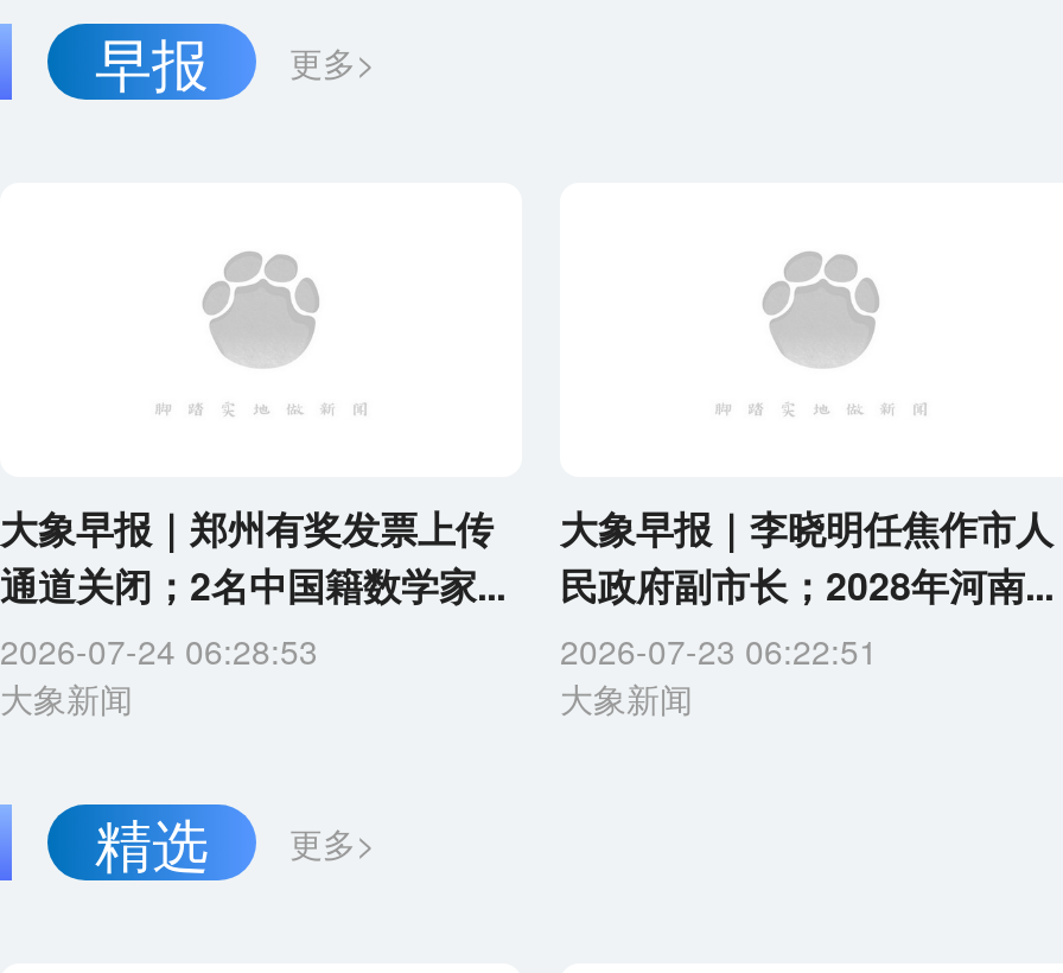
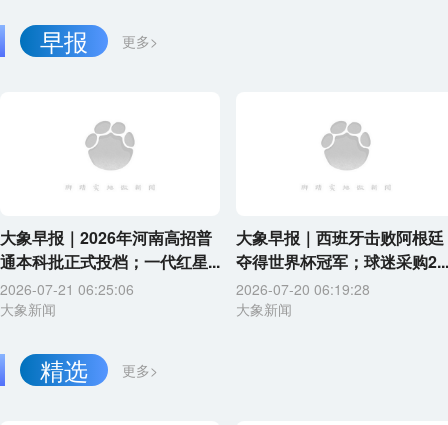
[0,501,505,674] 大象早报｜郑州有奖发票上传 | 通道关闭；2名中国籍数学家... | 2026-07-24 06:28:53 -> [0,226,220,299] 大象早报｜2026年河南高招普 | 通本科批正式投档；一代红星... | 2026-07-21 06:25:06
[560,501,1054,674] 大象早报｜李晓明任焦作市人 | 民政府副市长；2028年河南... | 2026-07-23 06:22:51 -> [236,226,448,299] 大象早报｜西班牙击败阿根廷 | 夺得世界杯冠军；球迷采购2... | 2026-07-20 06:19:28

